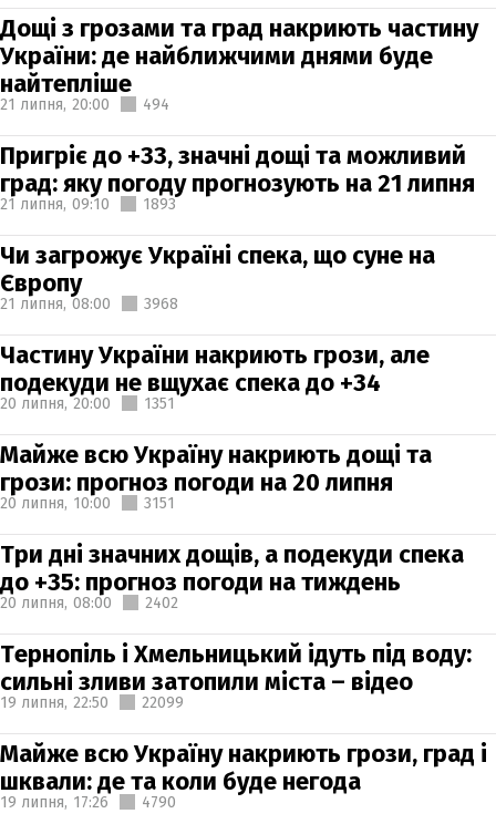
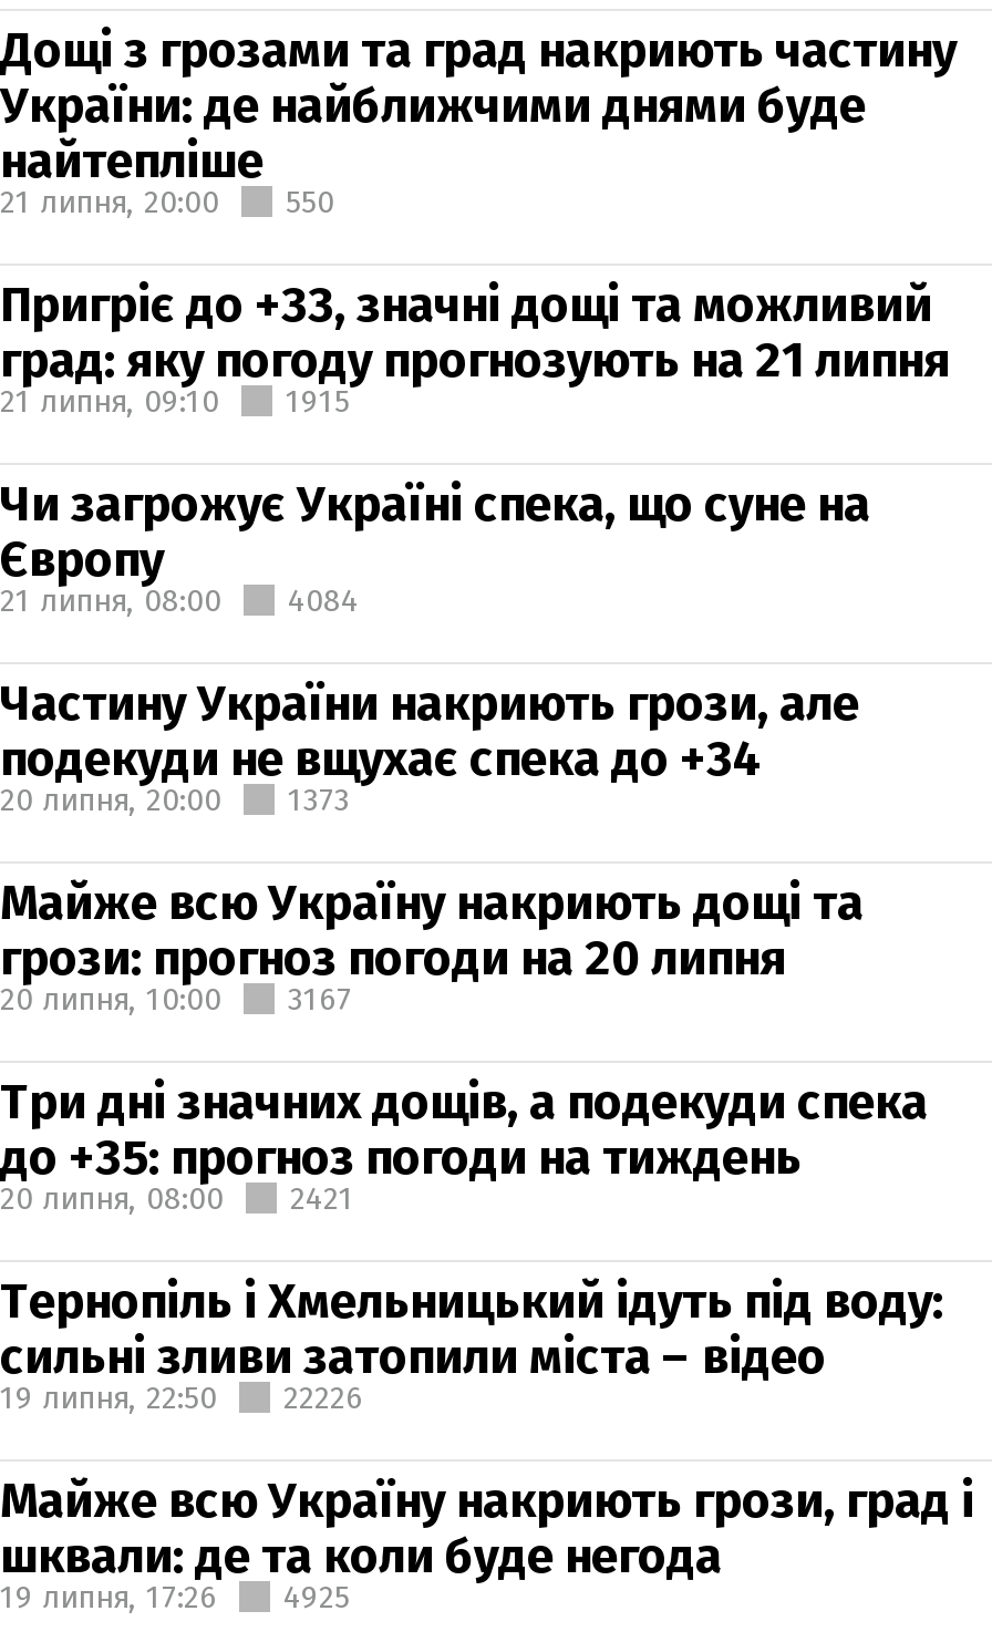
[0,95,169,114] 21 липня, 20:00 494 -> [0,183,334,220] 21 липня, 20:00 550
[143,194,176,213] 1893 -> [286,382,350,420] 1915
[0,294,178,313] 21 липня, 08:00 3968 -> [0,581,359,619] 21 липня, 08:00 4084
[0,394,175,413] 20 липня, 20:00 1351 -> [0,781,350,818] 20 липня, 20:00 1373
[0,493,175,512] 20 липня, 10:00 3151 -> [0,980,352,1018] 20 липня, 10:00 3167
[0,593,178,612] 20 липня, 08:00 2402 -> [0,1179,354,1217] 20 липня, 08:00 2421
[0,693,184,712] 19 липня, 22:50 22099 -> [0,1378,363,1416] 19 липня, 22:50 22226
[0,792,176,811] 19 липня, 17:26 4790 -> [0,1578,350,1615] 19 липня, 17:26 4925

